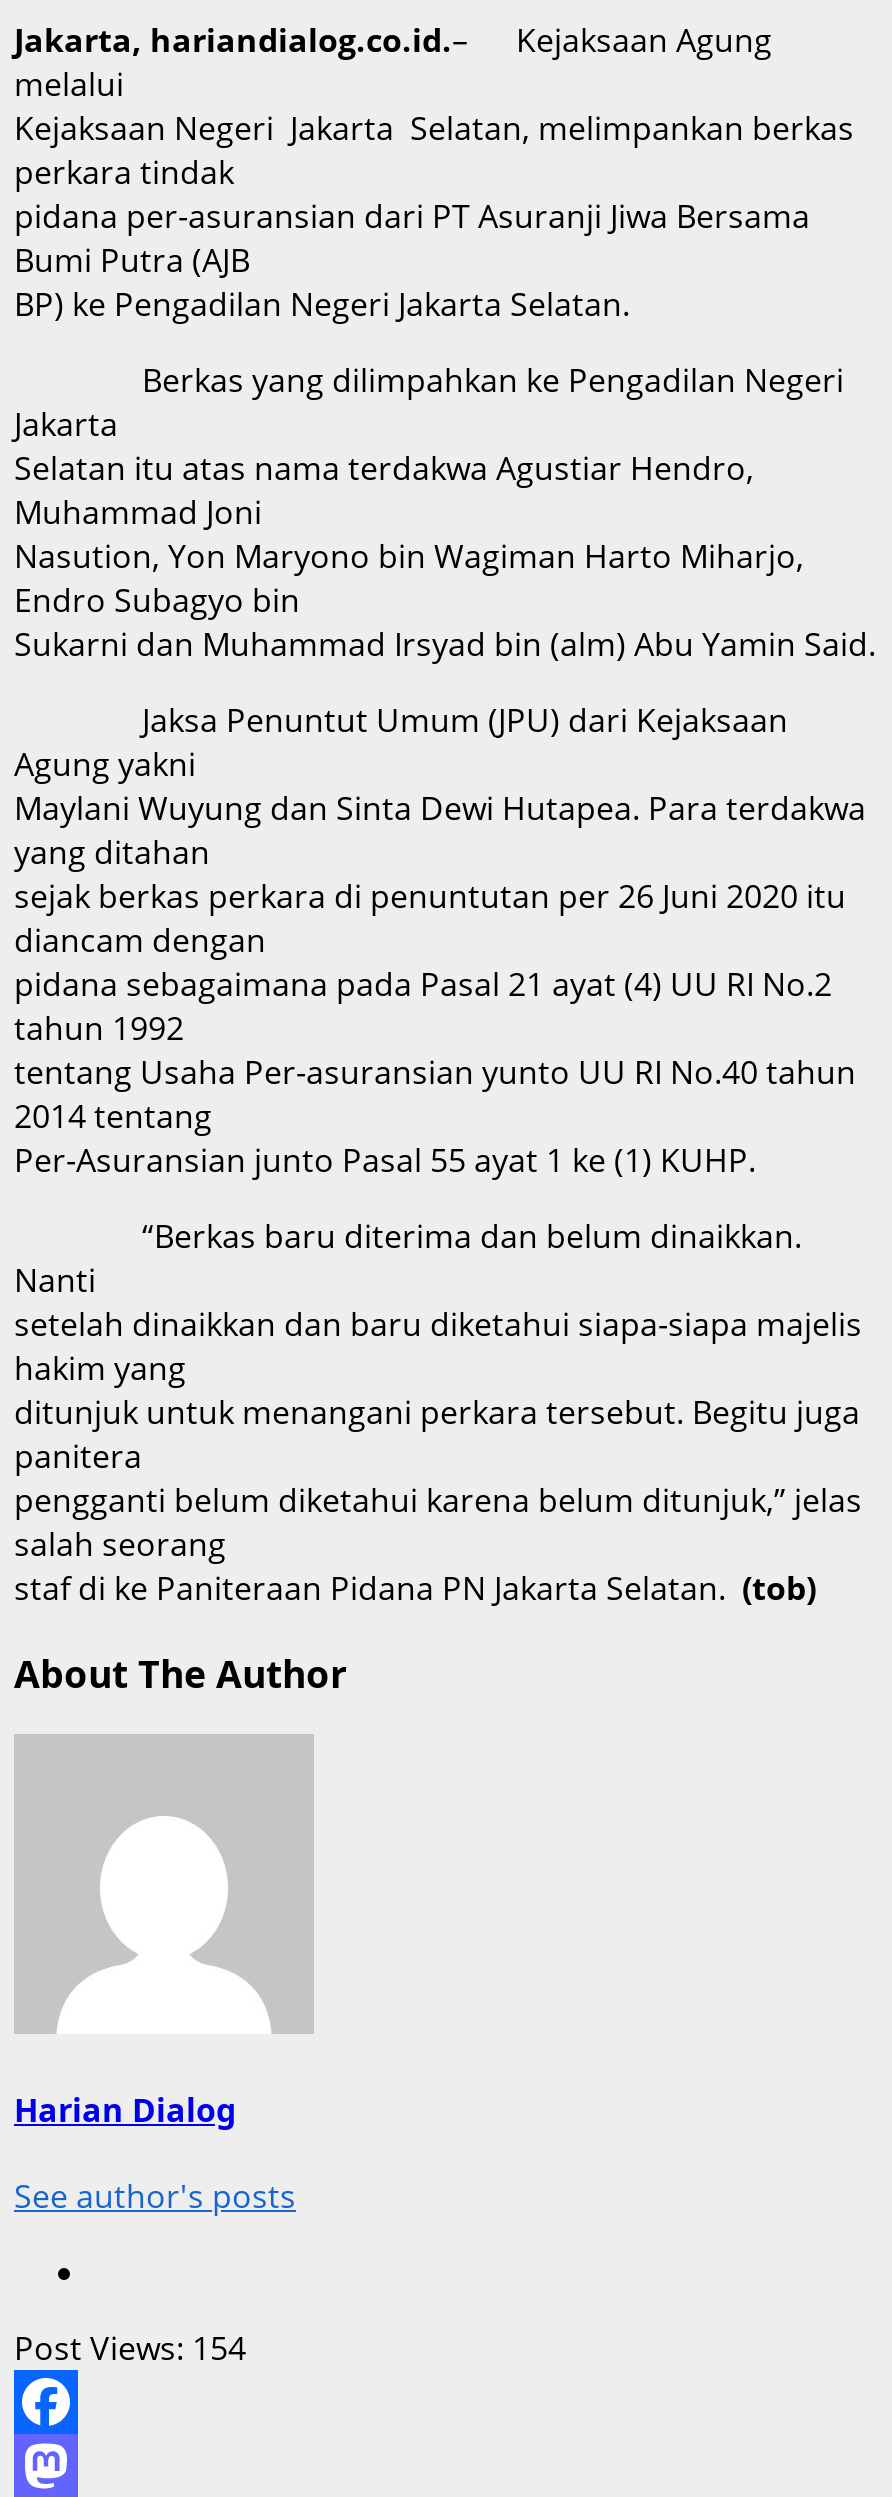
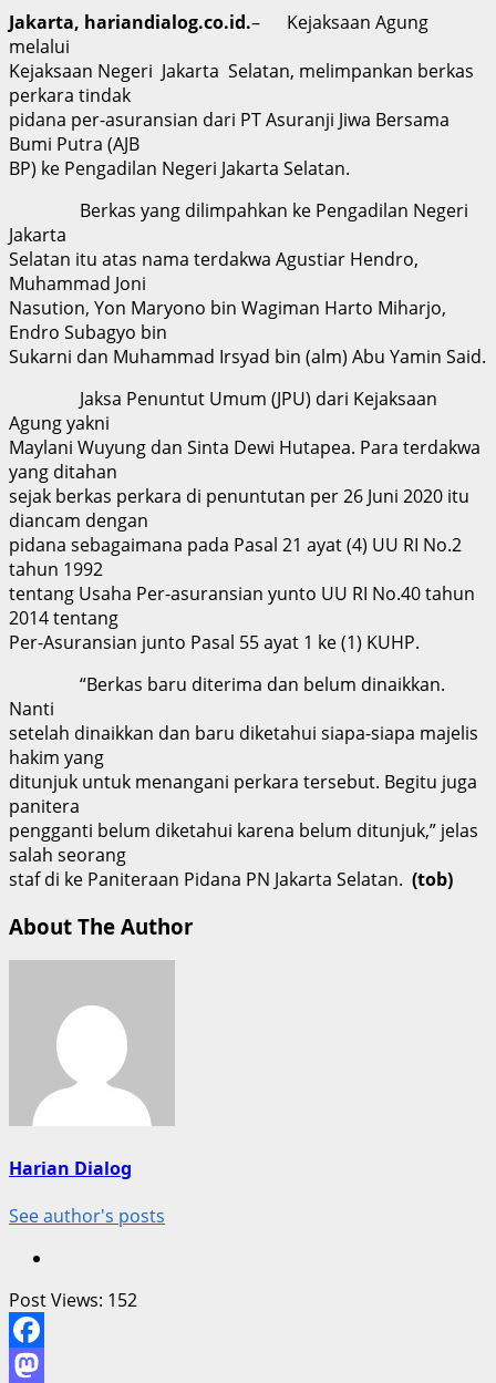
[14,2326,246,2370] Post Views: 154 -> [9,1288,137,1312] Post Views: 152

